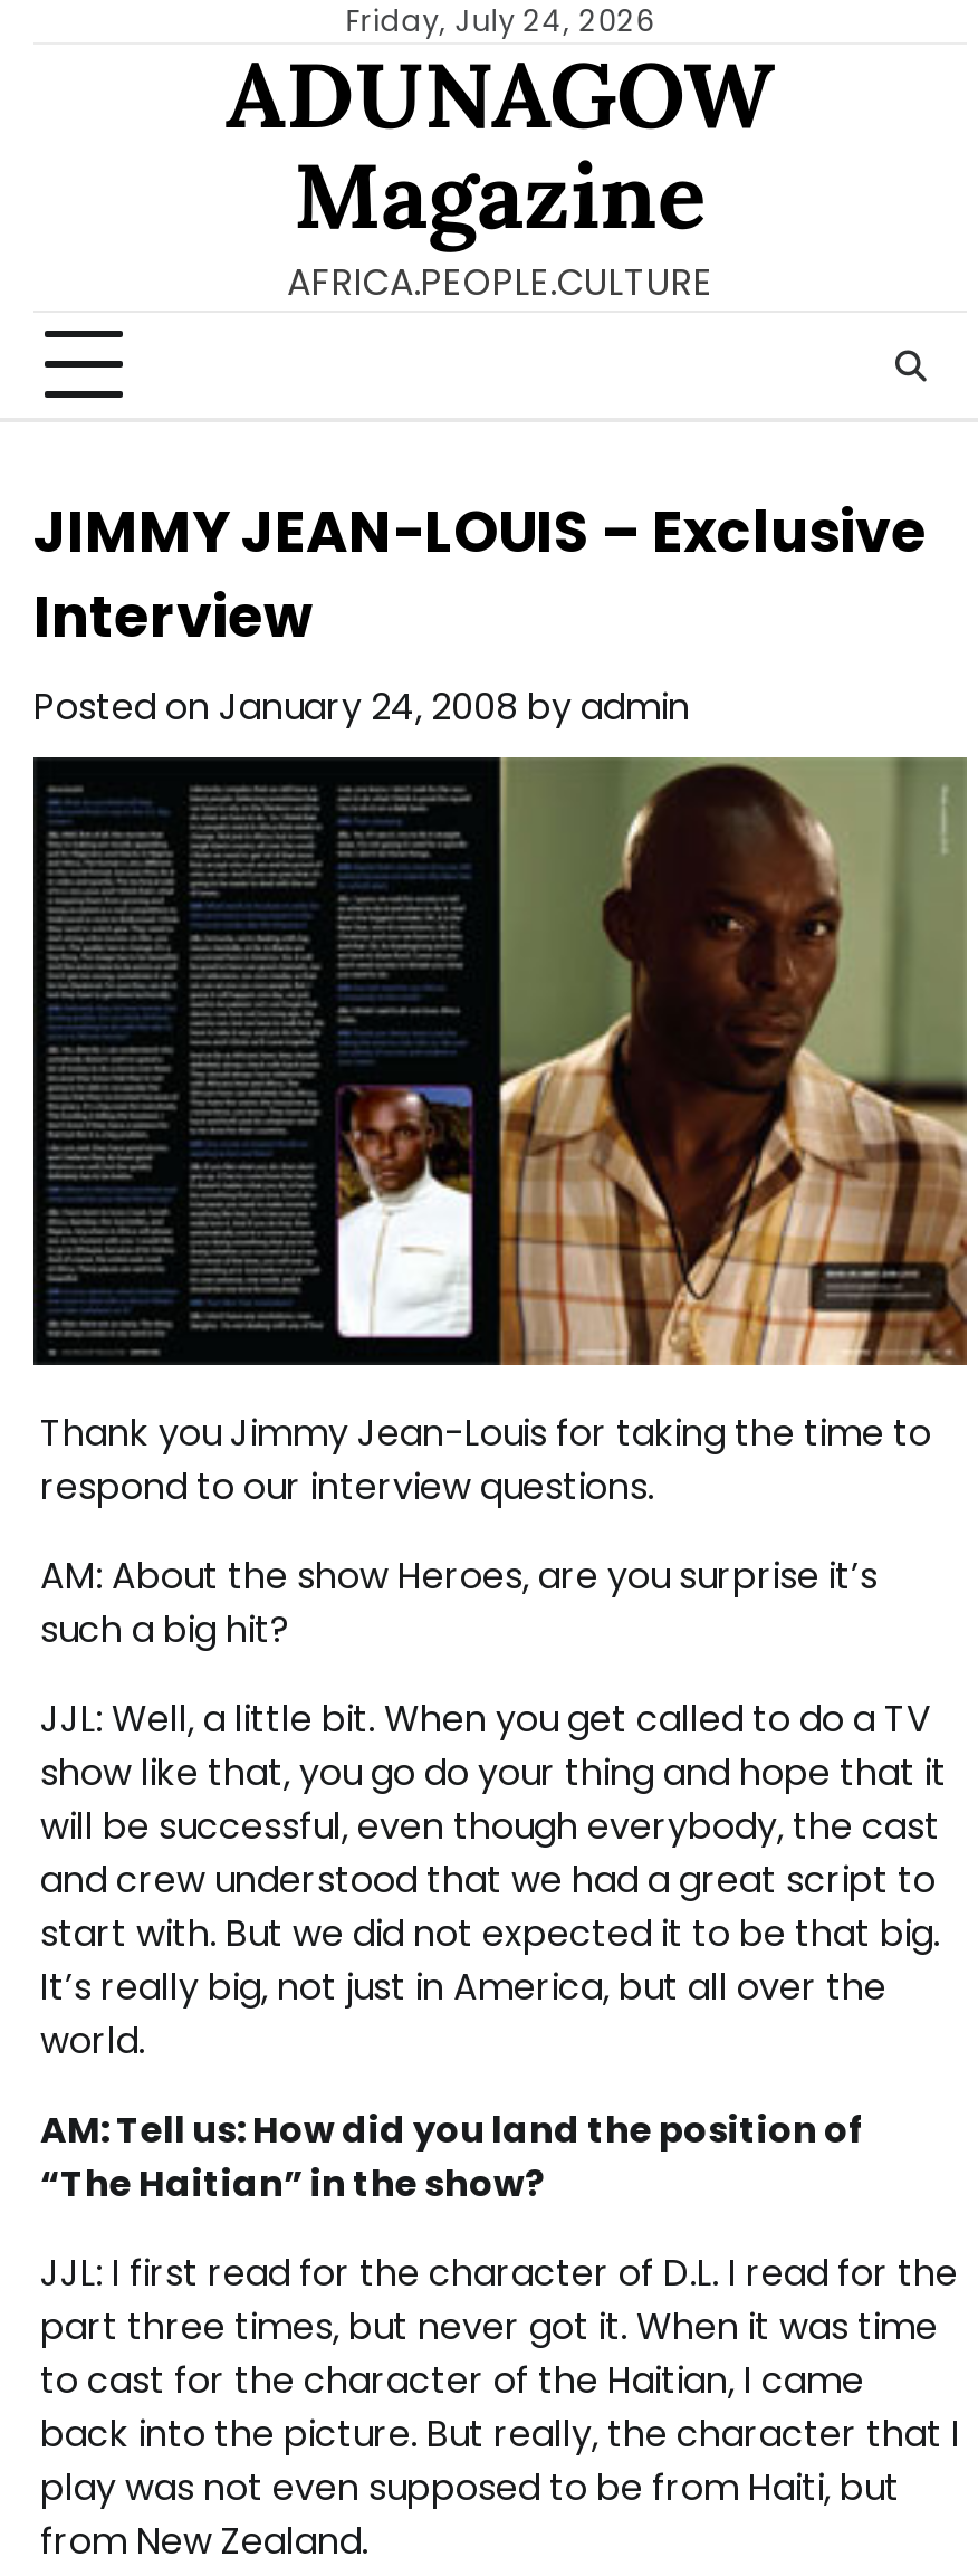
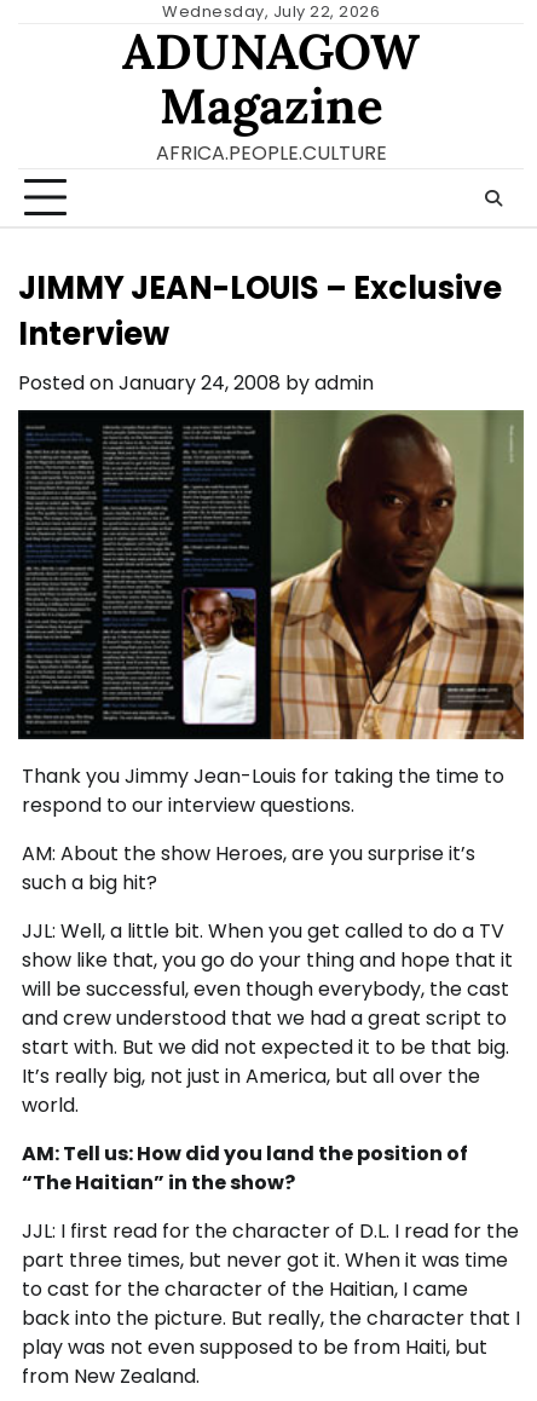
[346,0,655,42] Friday, July 24, 2026 -> [162,0,380,23] Wednesday, July 22, 2026

